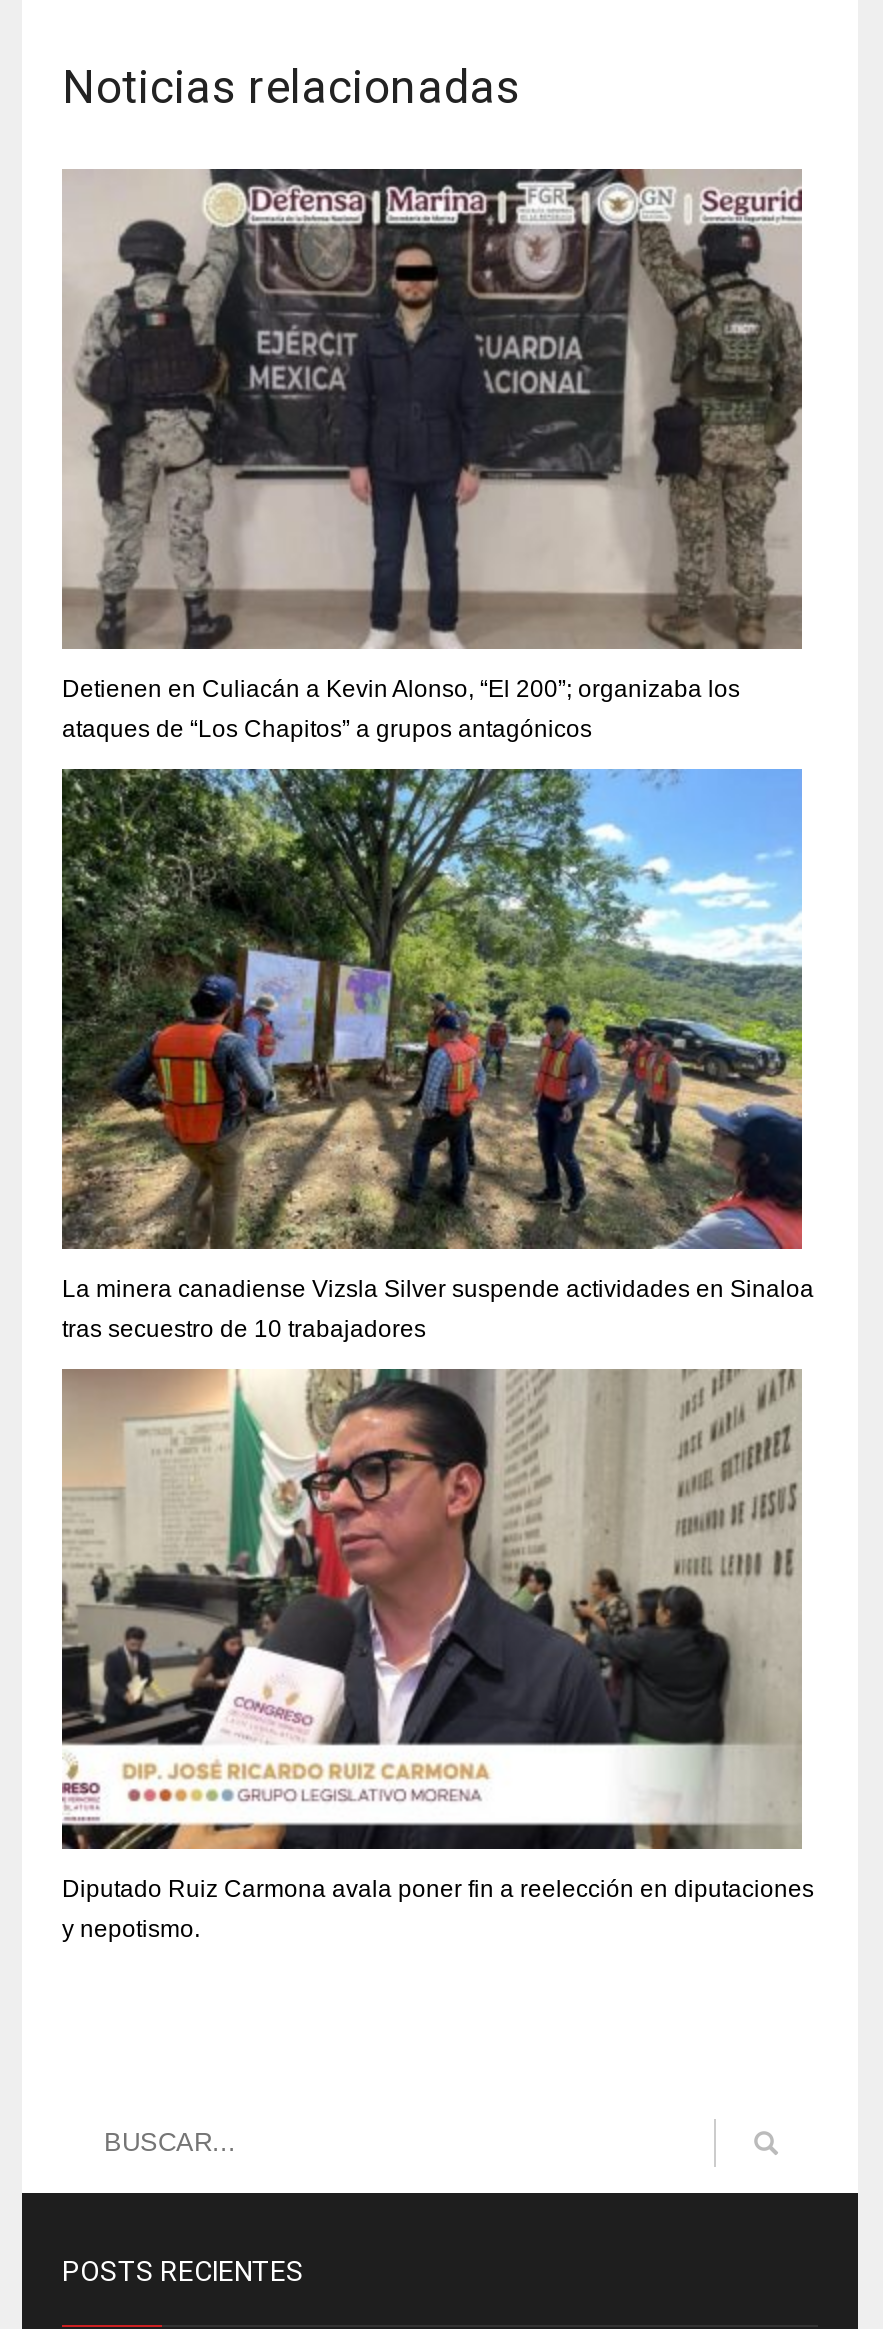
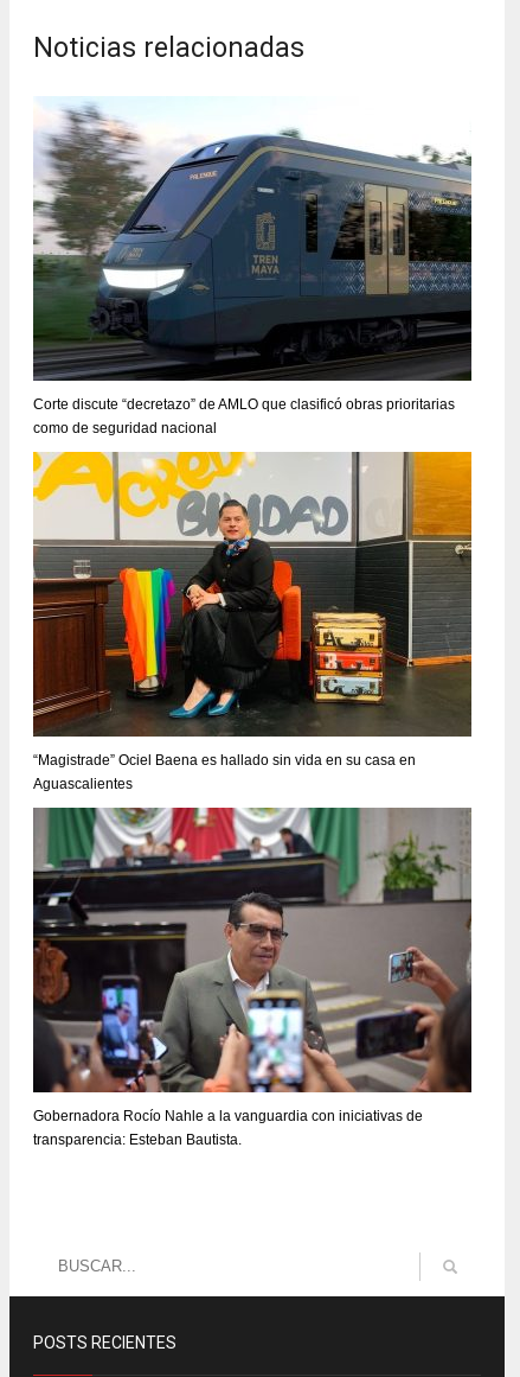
[62,167,804,744] [image] | Detienen en Culiacán a Kevin Alonso, “El 200”; organizaba los | ataques de “Los Chapitos” a grupos antagónicos -> [33,96,471,437] [image] | Corte discute “decretazo” de AMLO que clasificó obras prioritarias | como de seguridad nacional
[60,767,814,1344] [image] | La minera canadiense Vizsla Silver suspende actividades en Sinaloa | tras secuestro de 10 trabajadores -> [32,451,473,793] [image] | “Magistrade” Ociel Baena es hallado sin vida en su casa en | Aguascalientes
[60,1367,814,1944] [image] | Diputado Ruiz Carmona avala poner fin a reelección en diputaciones | y nepotismo. -> [32,807,471,1149] [image] | Gobernadora Rocío Nahle a la vanguardia con iniciativas de | transparencia: Esteban Bautista.

